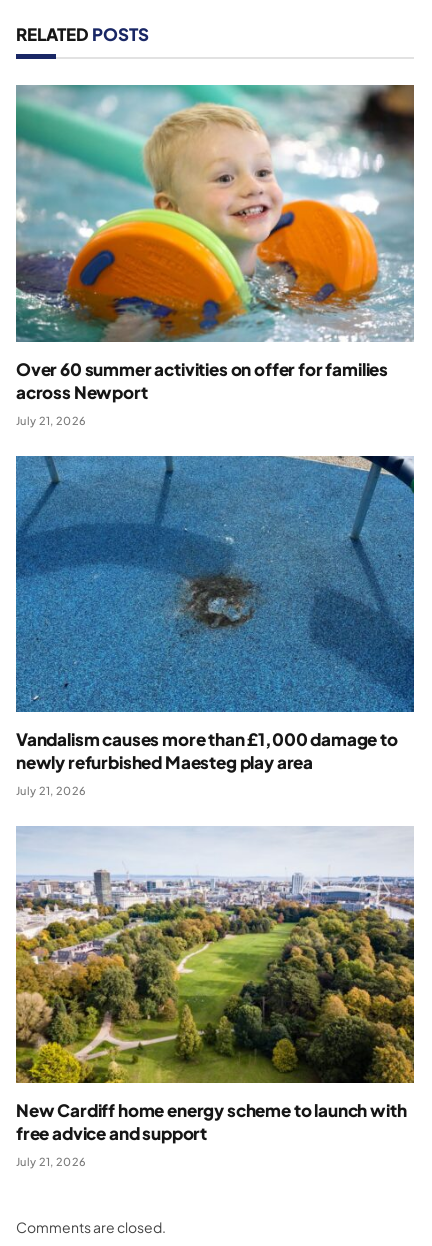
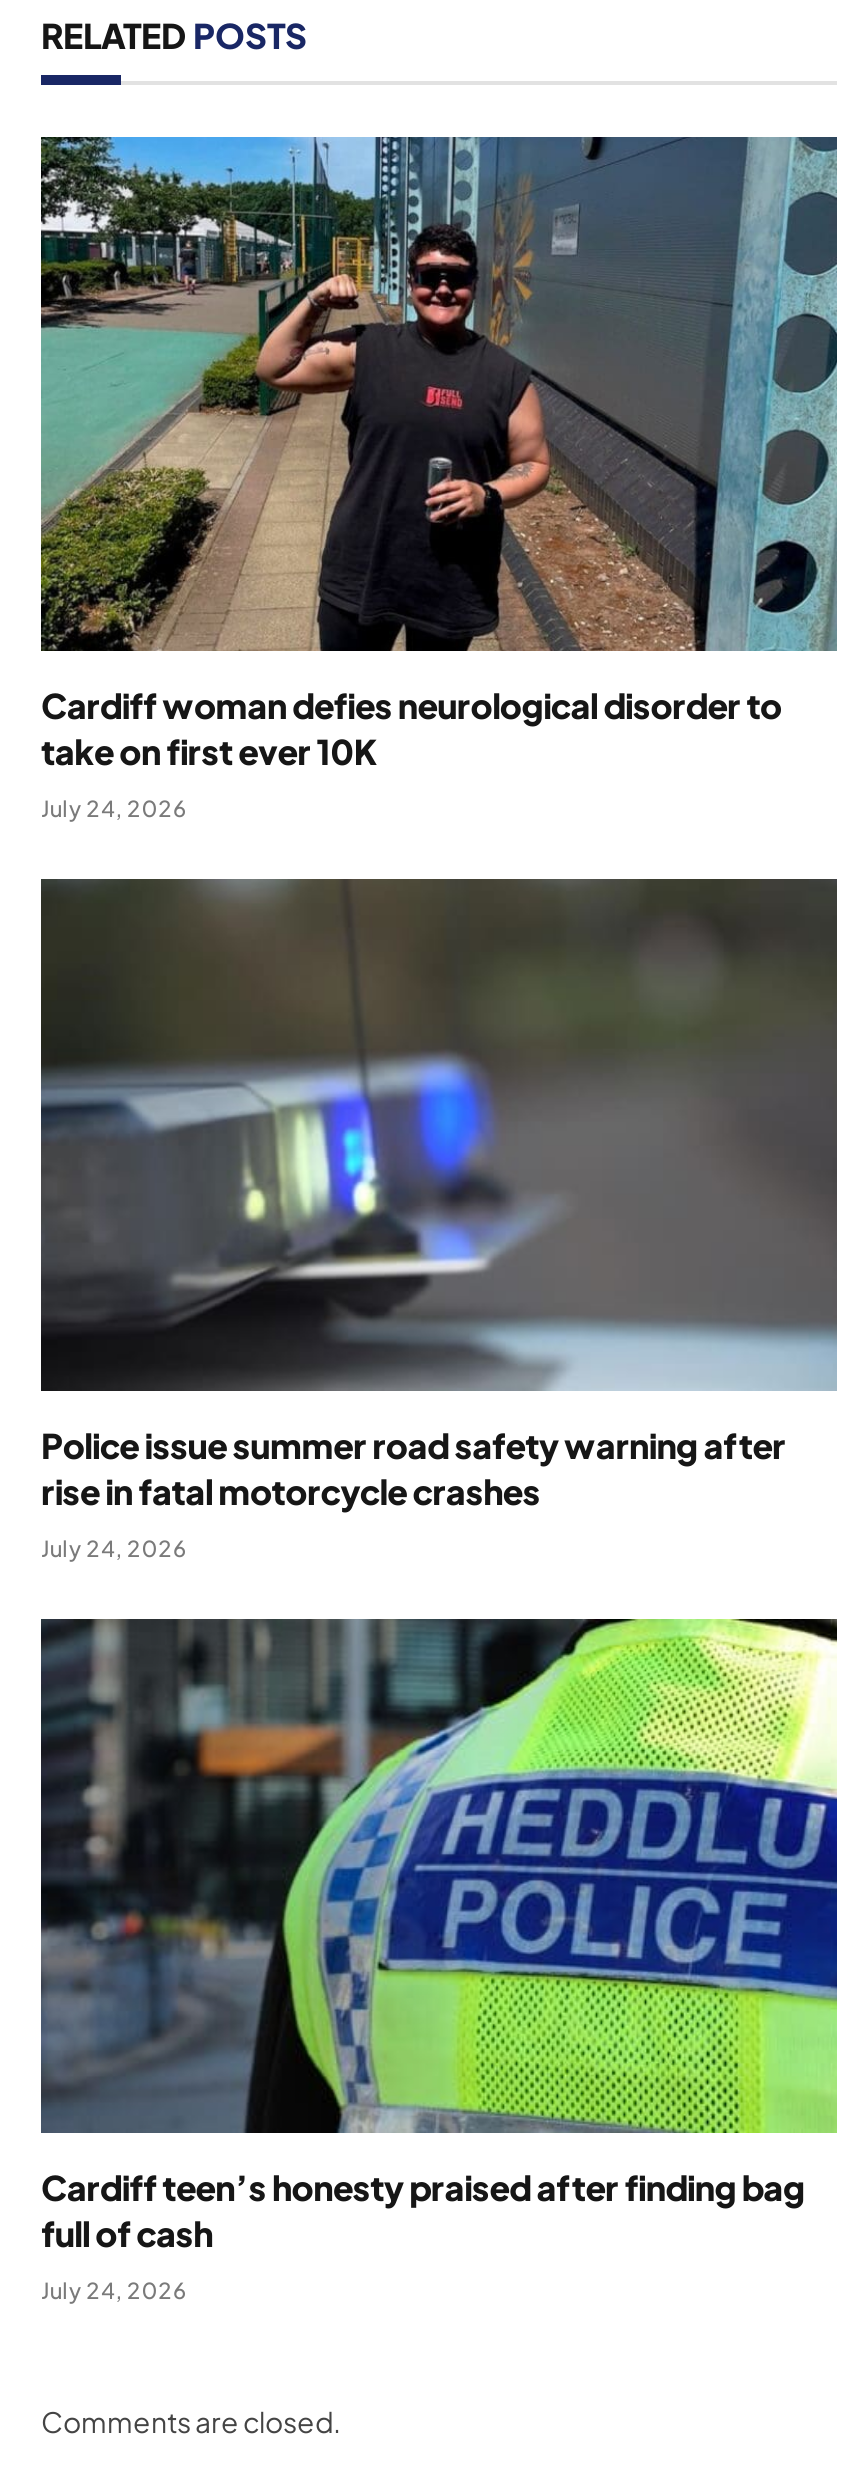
[15,84,415,403] [image] | Over 60 summer activities on offer for families | across Newport -> [39,135,839,772] [image] | Cardiff woman defies neurological disorder to | take on first ever 10K
[16,414,86,427] July 21, 2026 -> [41,794,188,820] July 24, 2026
[15,455,415,773] [image] | Vandalism causes more than £1,000 damage to | newly refurbished Maesteg play area -> [39,877,839,1514] [image] | Police issue summer road safety warning after | rise in fatal motorcycle crashes
[16,784,86,797] July 21, 2026 -> [41,1536,188,1562] July 24, 2026
[15,826,415,1144] [image] | New Cardiff home energy scheme to launch with | free advice and support -> [39,1617,839,2255] [image] | Cardiff teen’s honesty praised after finding bag | full of cash
[16,1155,86,1168] July 21, 2026 -> [41,2277,188,2303] July 24, 2026

